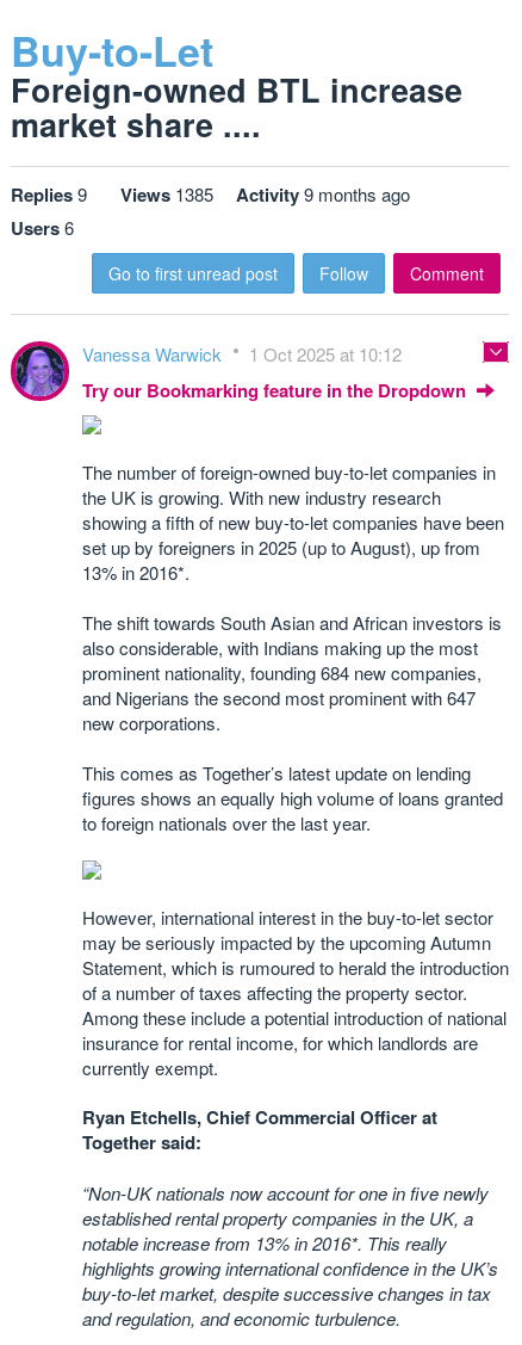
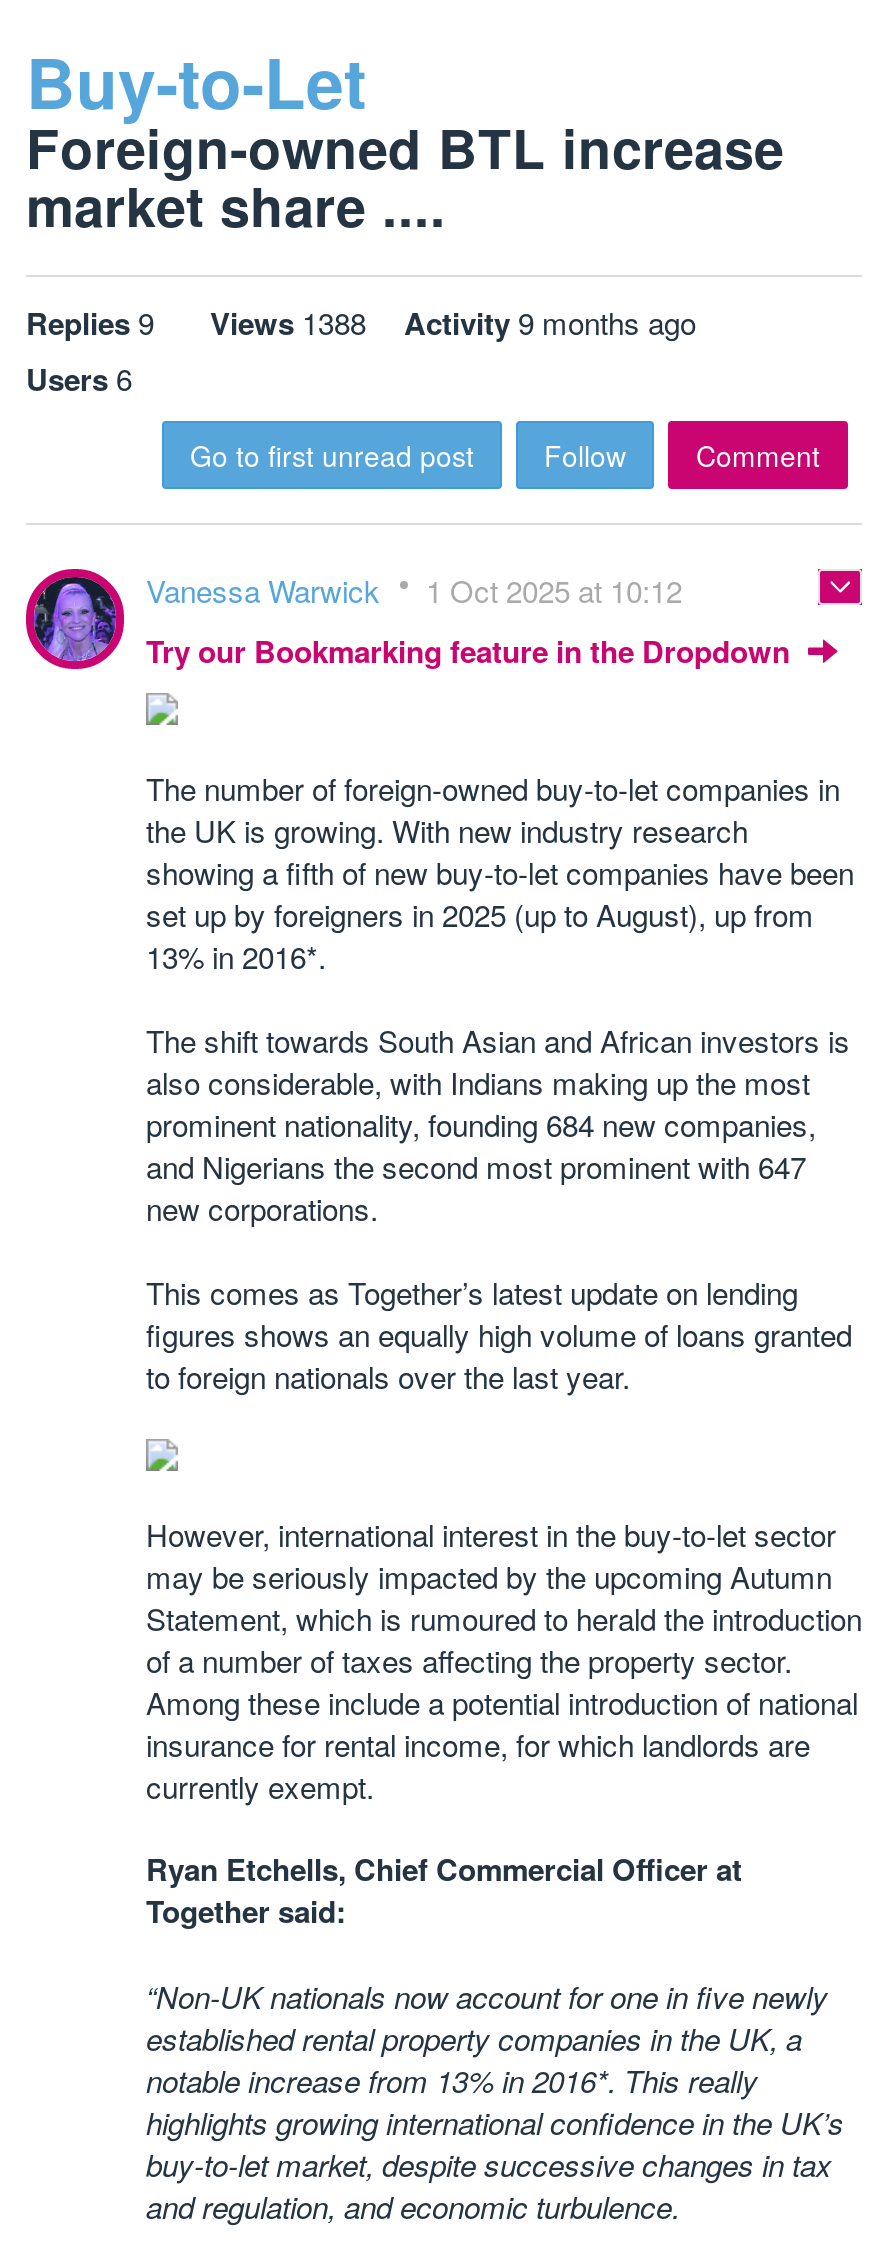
[11,181,410,208] Replies 9 Views 1385 Activity 9 months ago -> [26,301,696,345] Replies 9 Views 1388 Activity 9 months ago

